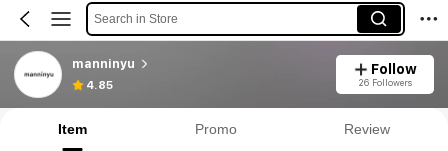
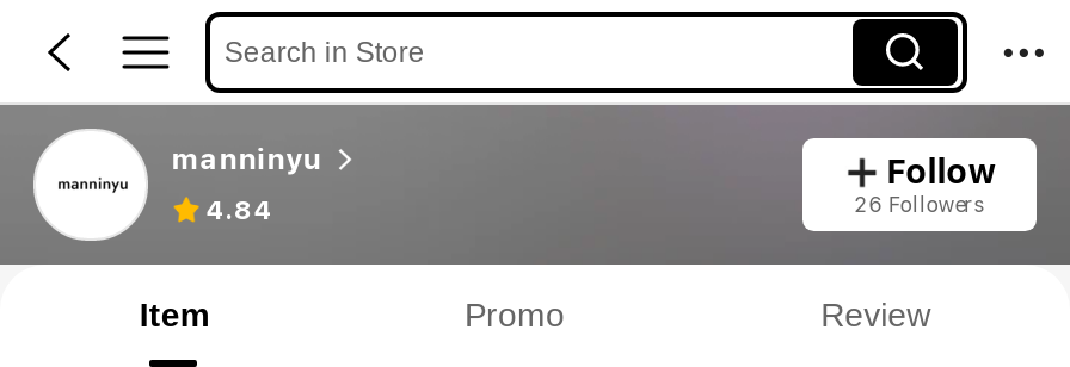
[86,79,113,92] 4.85 -> [205,196,272,227] 4.84

